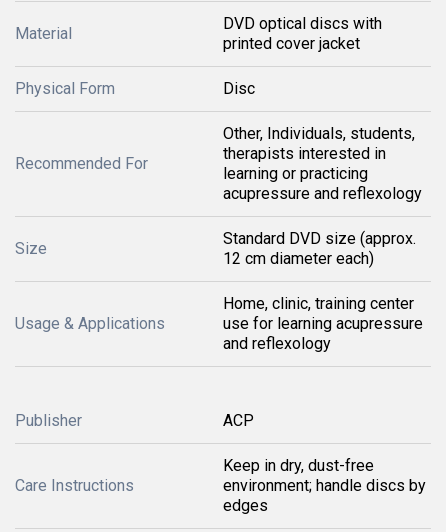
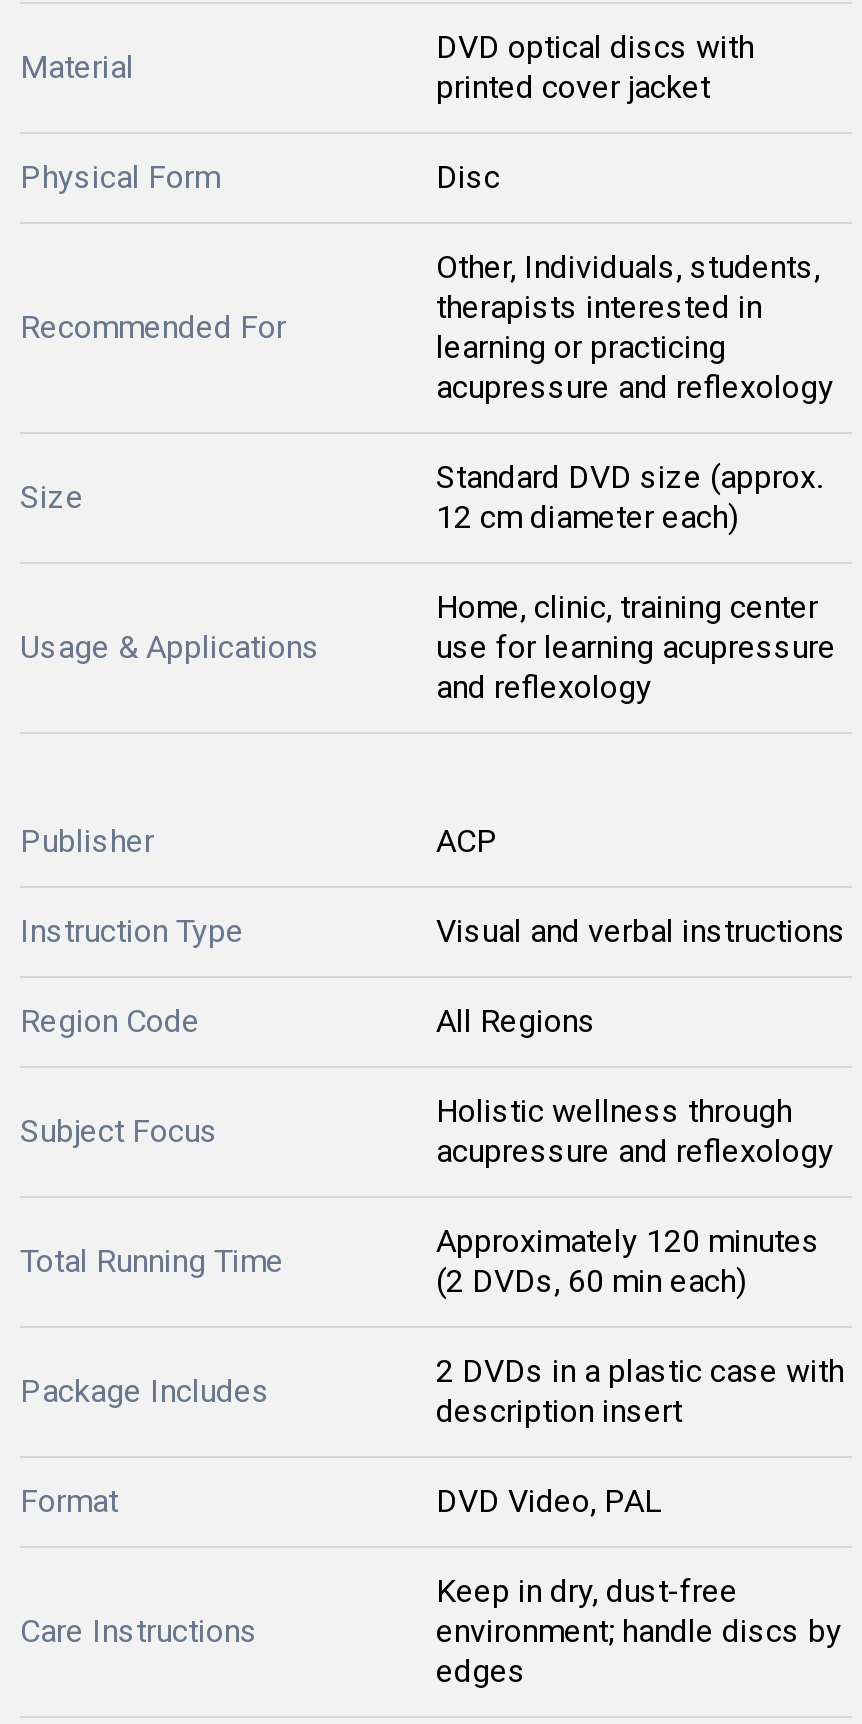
none -> [20,912,846,1150] Instruction Type | Visual and verbal instructions | Region Code | All Regions | Subject Focus
none -> [20,1092,834,1280] Holistic wellness through | acupressure and reflexology | Total Running Time
none -> [20,1222,820,1410] Approximately 120 minutes | (2 DVDs, 60 min each) | Package Includes
none -> [20,1352,844,1520] 2 DVDs in a plastic case with | description insert | Format | DVD Video, PAL

